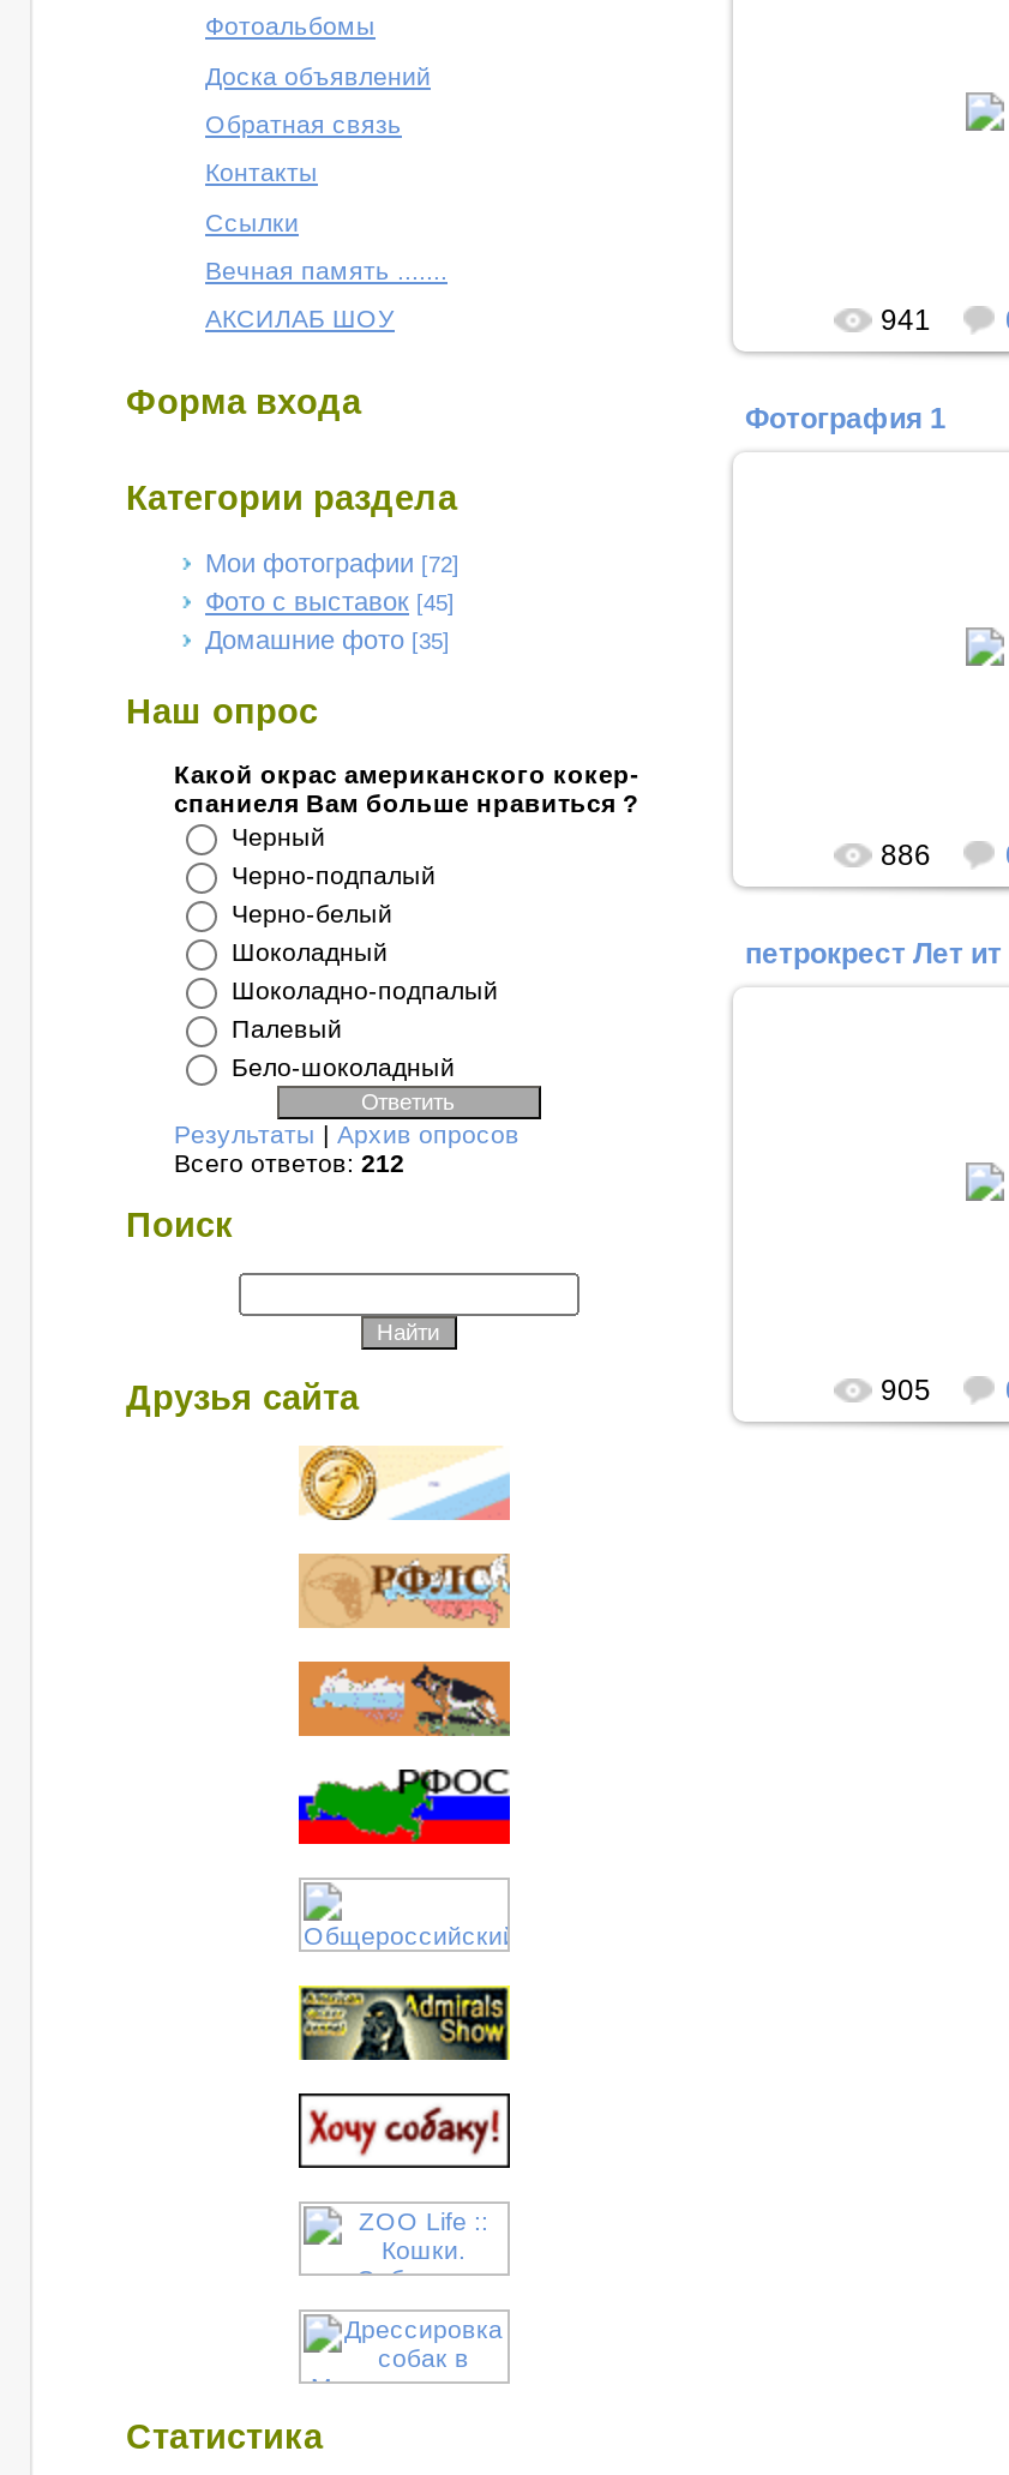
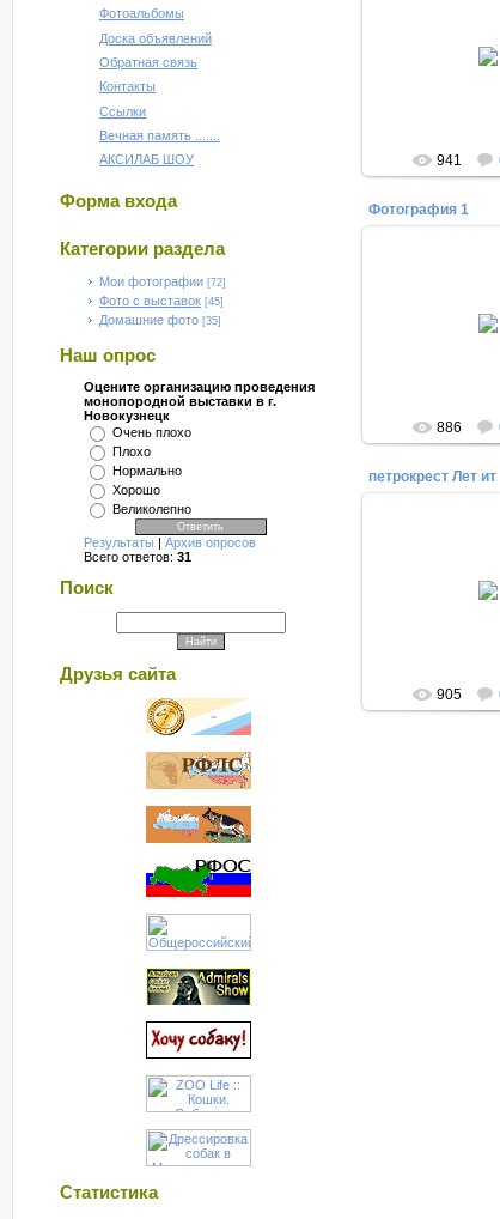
[174,759,639,1081] Какой окрас американского кокер- | спаниеля Вам больше нравиться ? | Черный | Черно-подпалый | Черно-белый | Шоколадный | Шоколадно-подпалый | Палевый | Бело-шоколадный -> [84,380,315,516] Оцените организацию проведения | монопородной выставки в г. | Новокузнецк | Очень плохо | Плохо | Нормально | Хорошо | Великолепно
[174,1148,404,1177] Всего ответов:212 -> [84,550,191,564] Всего ответов:31

